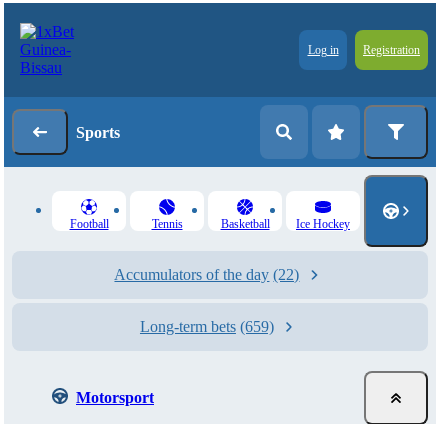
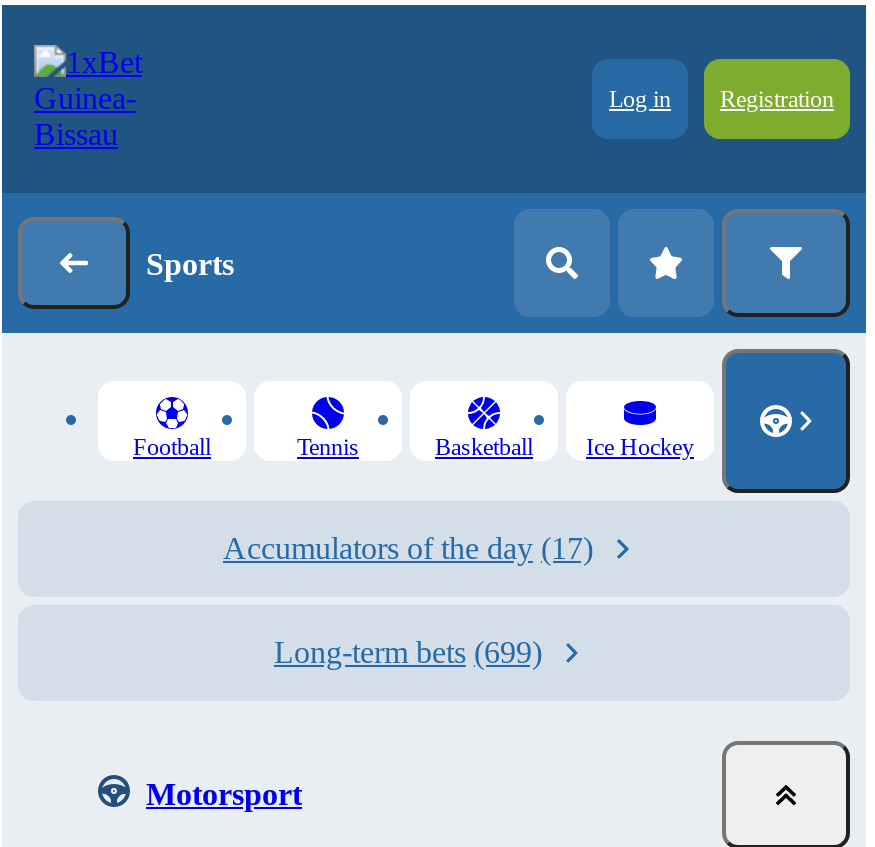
[114,266,299,283] Accumulators of the day (22) -> [223,531,593,565] Accumulators of the day (17)
[140,318,274,335] Long-term bets (659) -> [274,635,542,669] Long-term bets (699)

